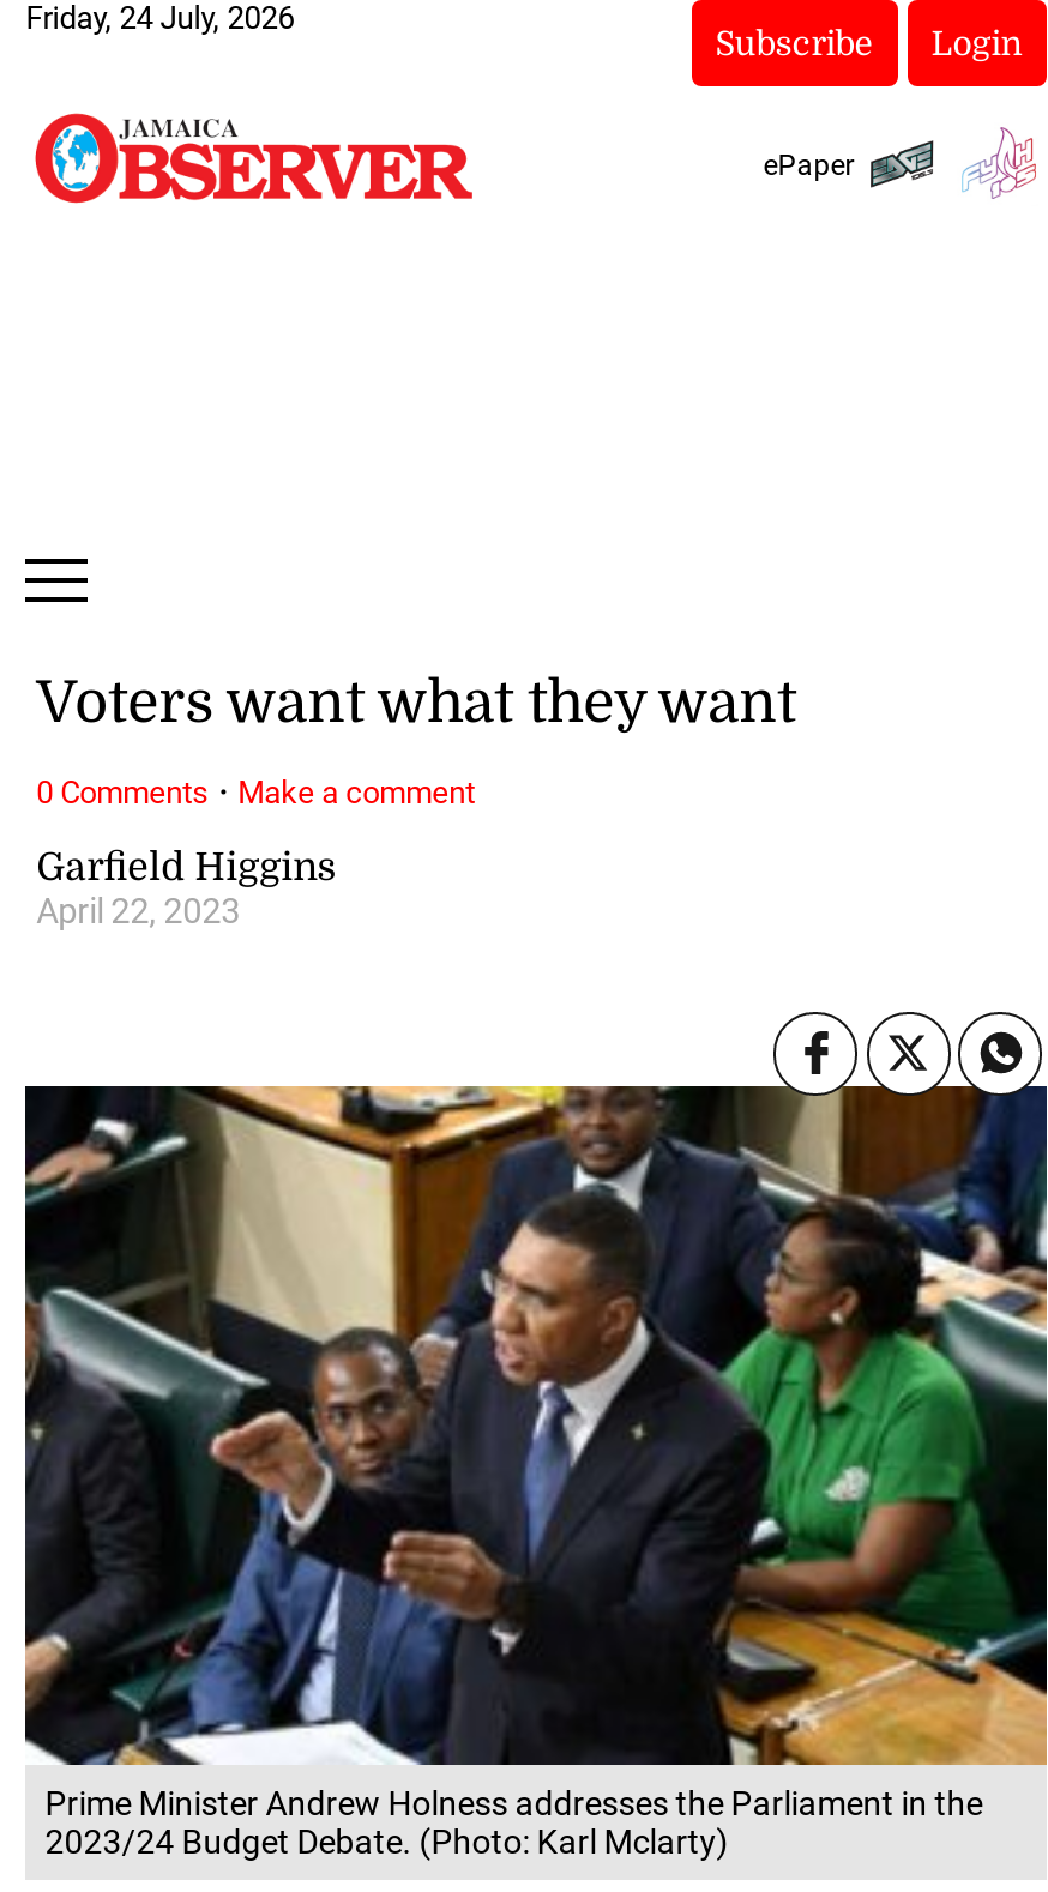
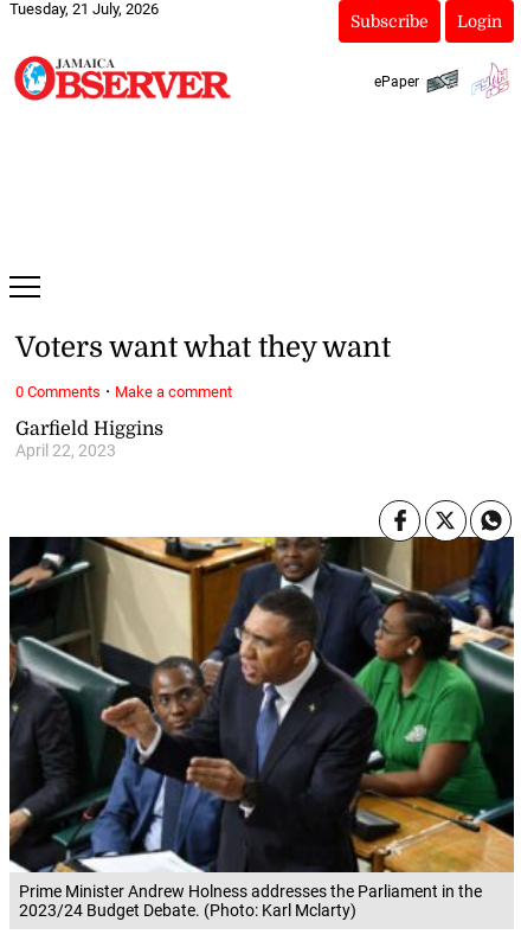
[26,0,294,36] Friday, 24 July, 2026 -> [10,0,159,18] Tuesday, 21 July, 2026

